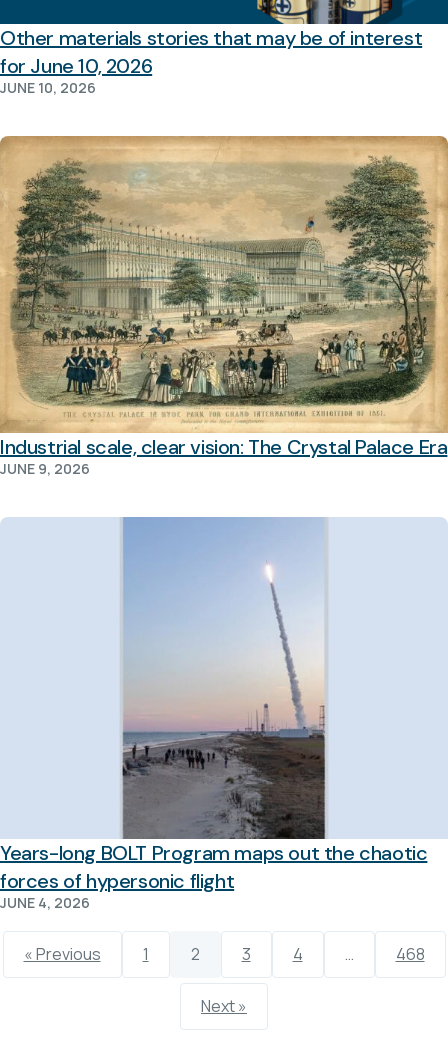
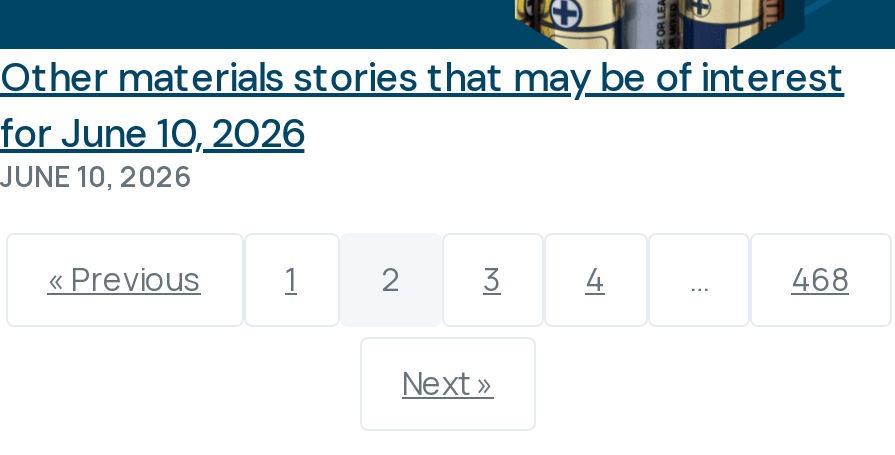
[0,135,447,478] [image] | Industrial scale, clear vision: The Crystal Palace Era | JUNE 9, 2026 -> none
[0,516,445,912] [image] | Years-long BOLT Program maps out the chaotic | forces of hypersonic flight | JUNE 4, 2026 -> none

